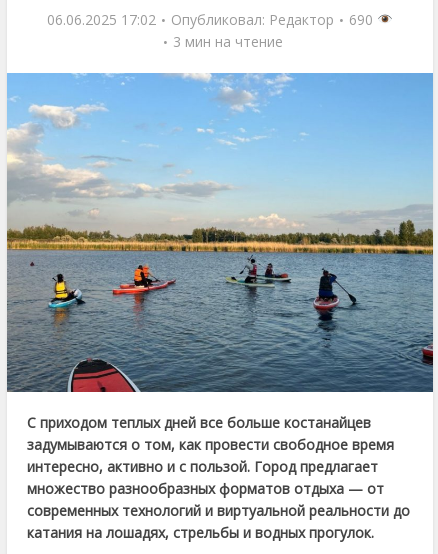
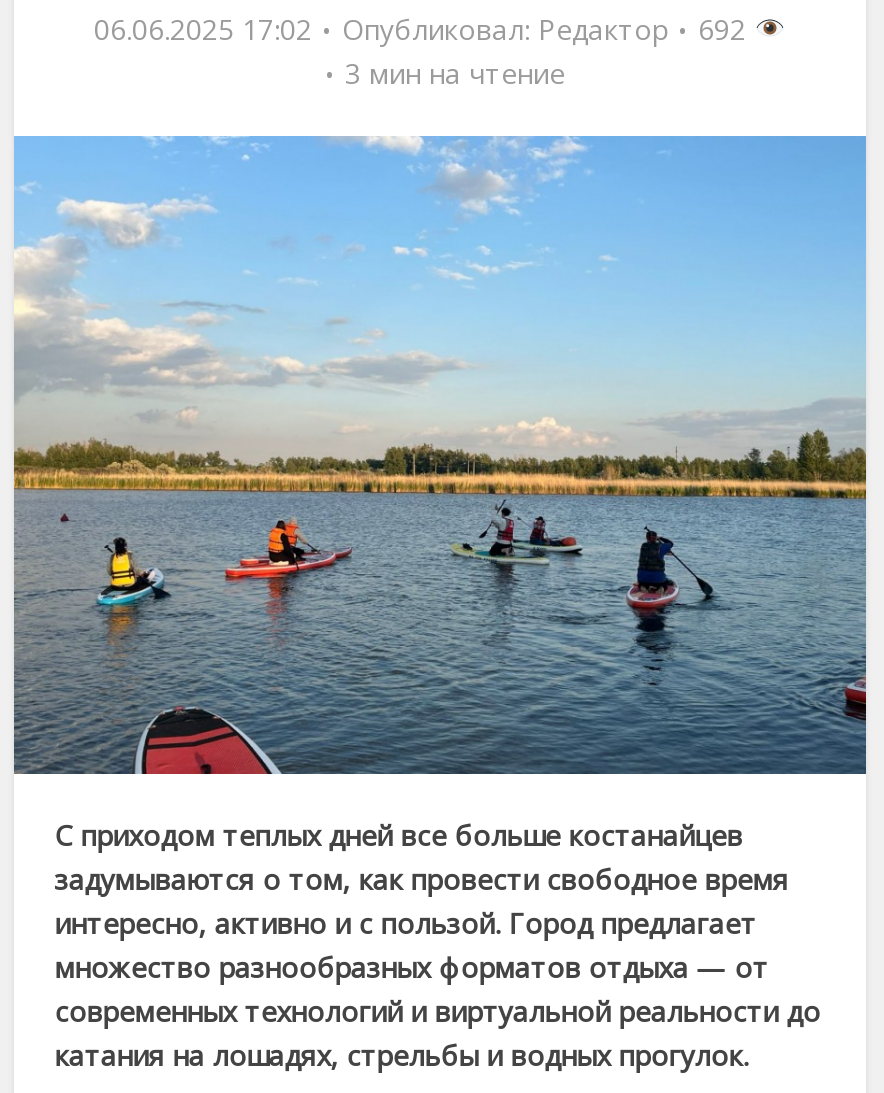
[47,10,377,29] 06.06.2025 17:02 Опубликовал: Редактор 690 -> [94,9,754,47] 06.06.2025 17:02 Опубликовал: Редактор 692

